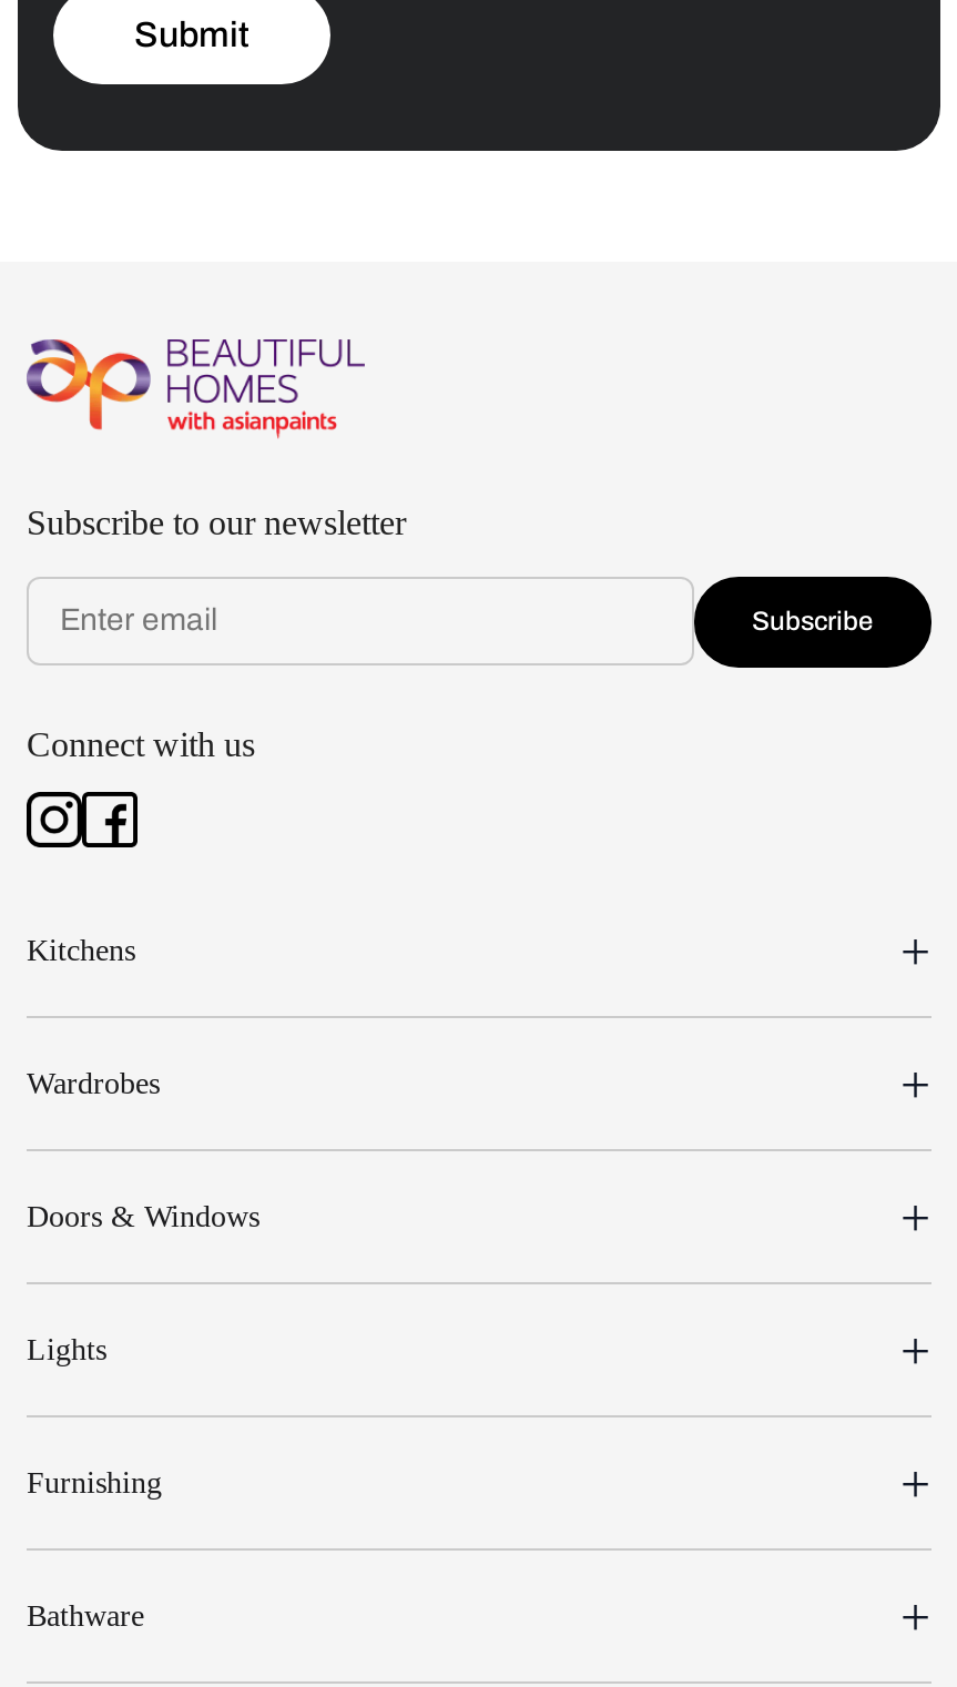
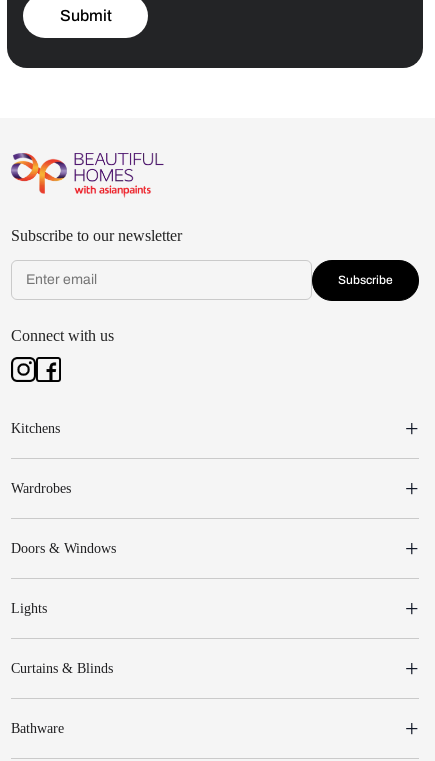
[27,1466,162,1500] Furnishing -> [11,661,113,676] Curtains & Blinds

